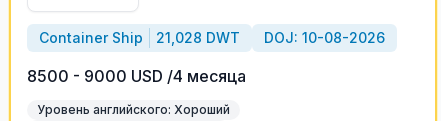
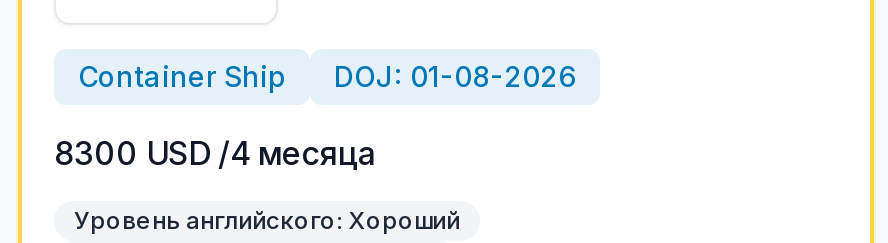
[156,29,385,46] 21,028 DWT | DOJ: 10-08-2026 -> [334,59,576,93] DOJ: 01-08-2026
[27,66,246,86] 8500 - 9000 USD /4 месяца -> [54,133,376,173] 8300 USD /4 месяца

